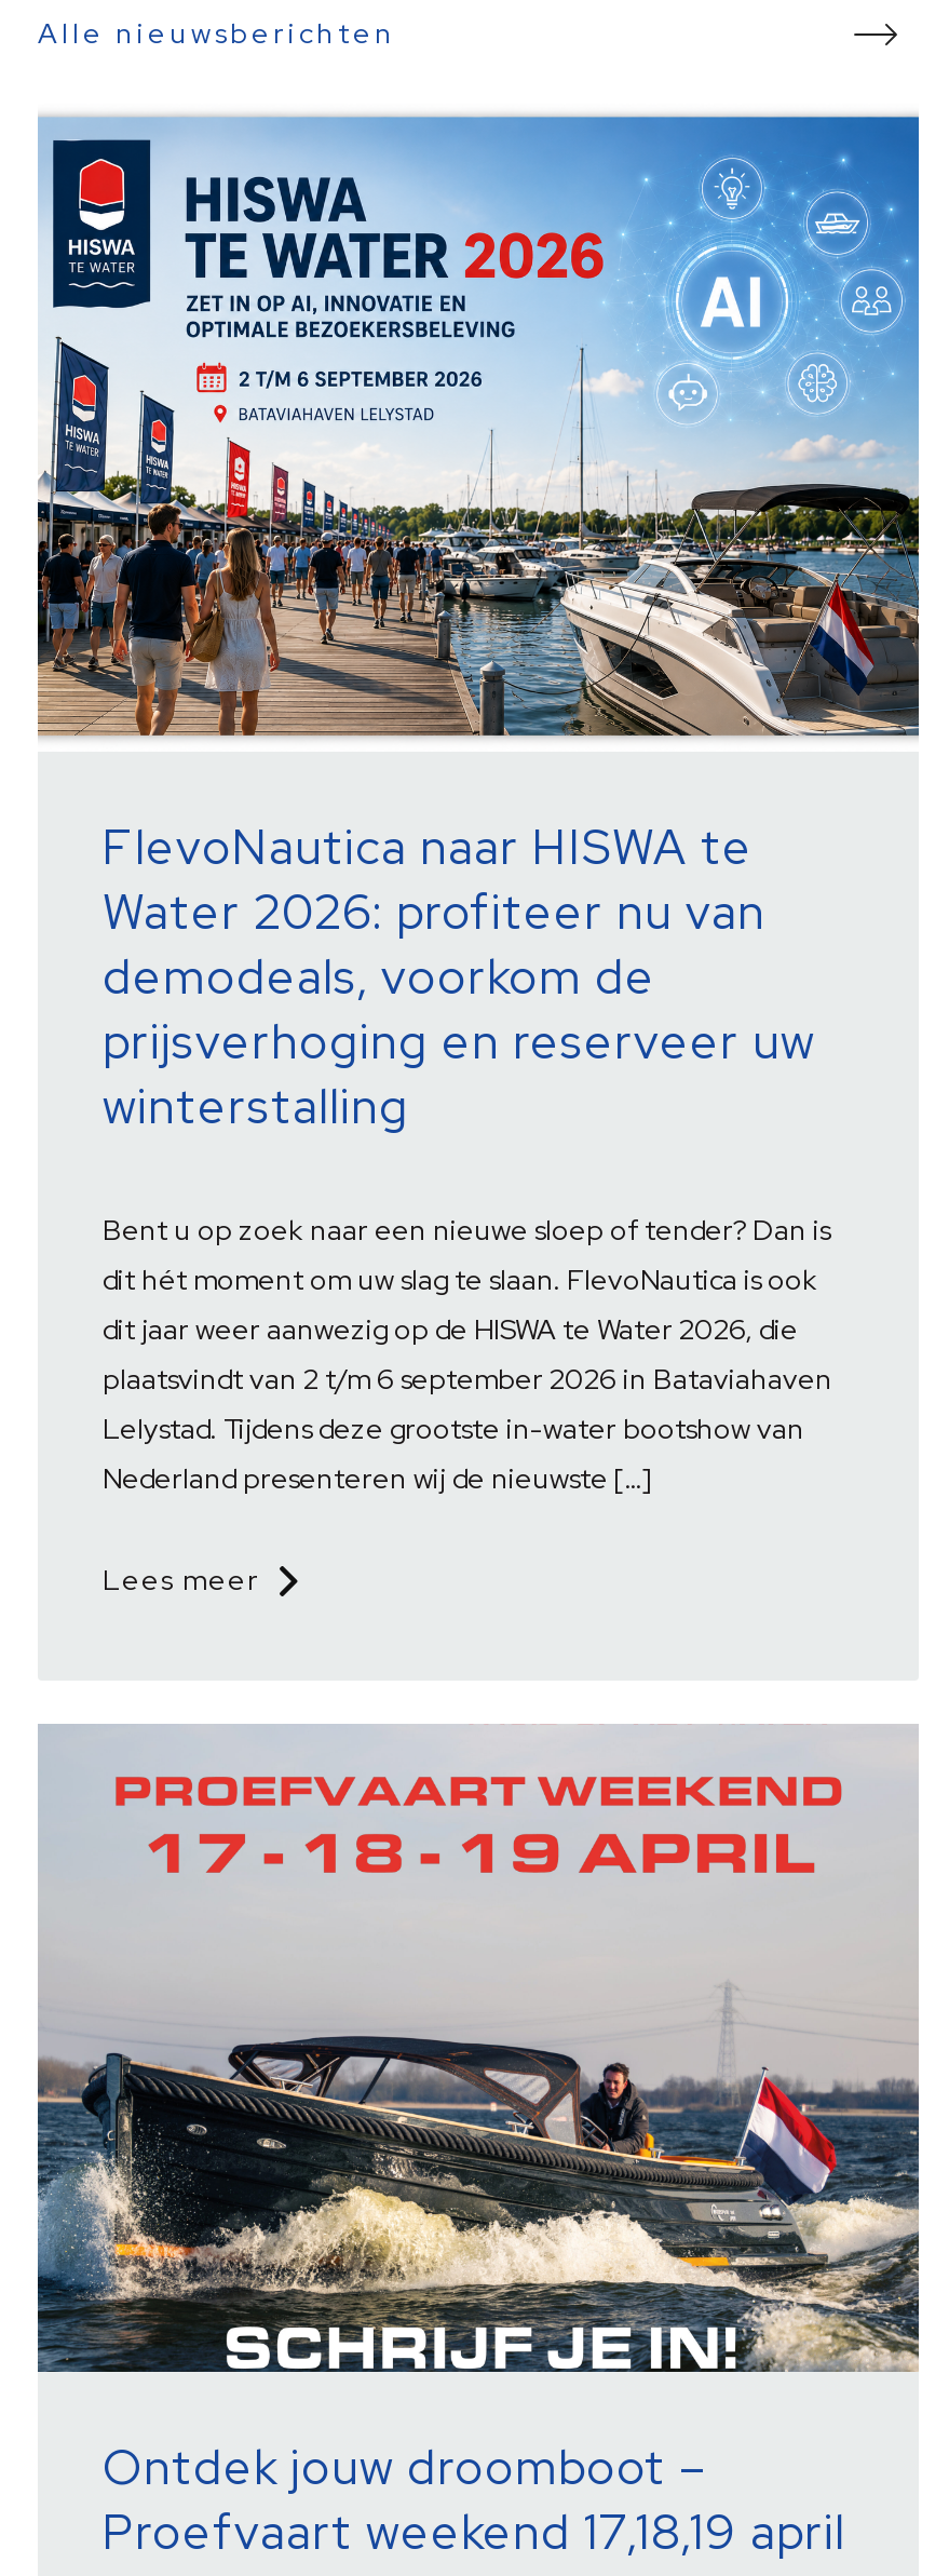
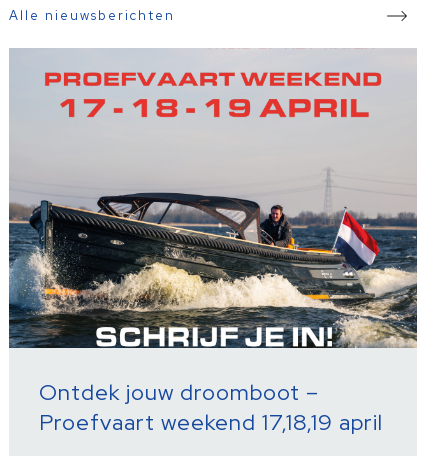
[36,114,921,1599] [image] | FlevoNautica naar HISWA te | Water 2026: profiteer nu van | demodeals, voorkom de | prijsverhoging en reserveer uw | winterstalling | Bent u op zoek naar een nieuwe sloep of tender? Dan is | dit hét moment om uw slag te slaan. FlevoNautica is ook | dit jaar weer aanwezig op de HISWA te Water 2026, die | plaatsvindt van 2 t/m 6 september 2026 in Bataviahaven | Lelystad. Tijdens deze grootste in-water bootshow van | Nederland presenteren wij de nieuwste […] | Lees meer -> none

